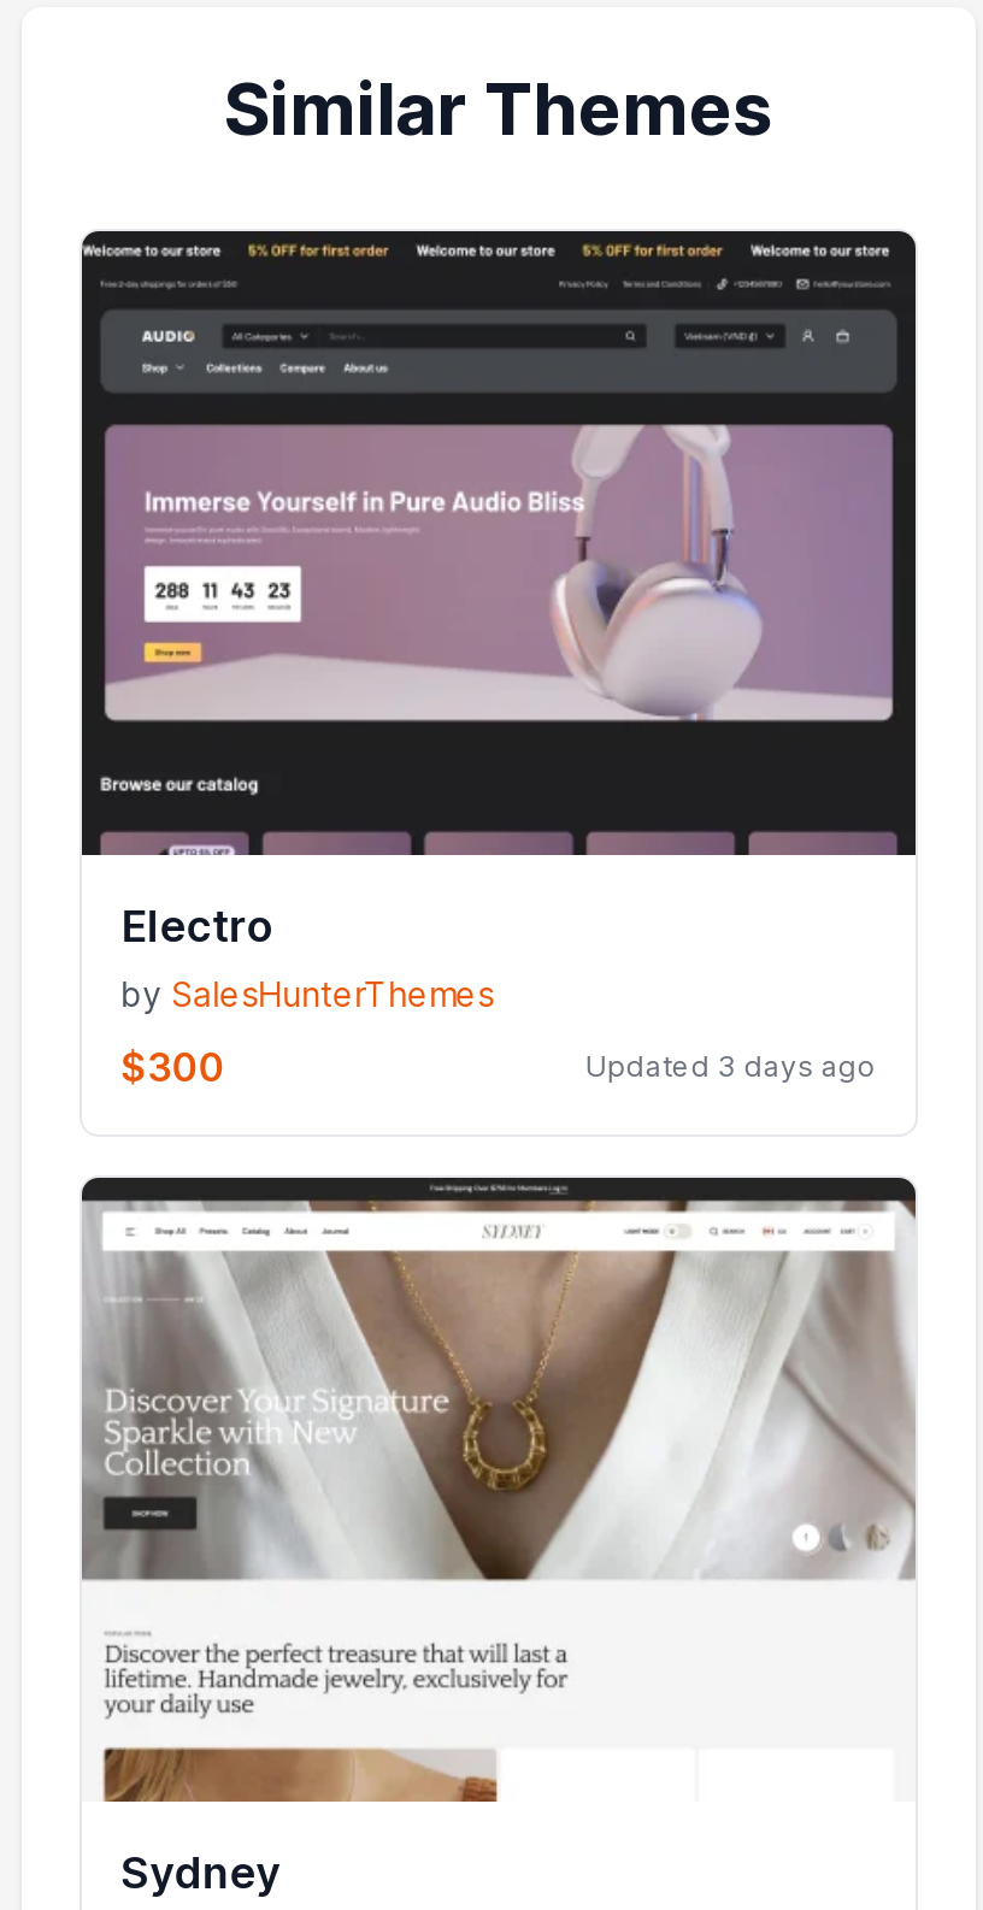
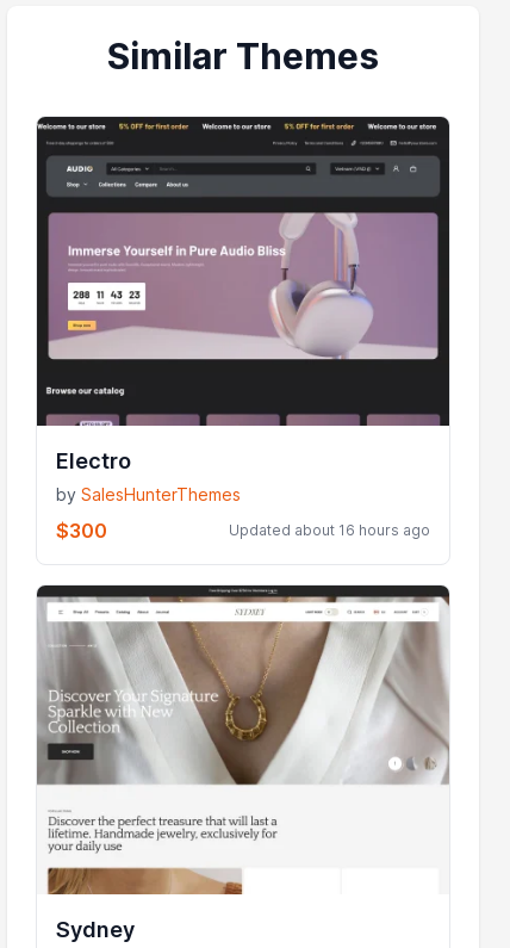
[585,1048,877,1084] Updated 3 days ago -> [229,521,430,539] Updated about 16 hours ago

